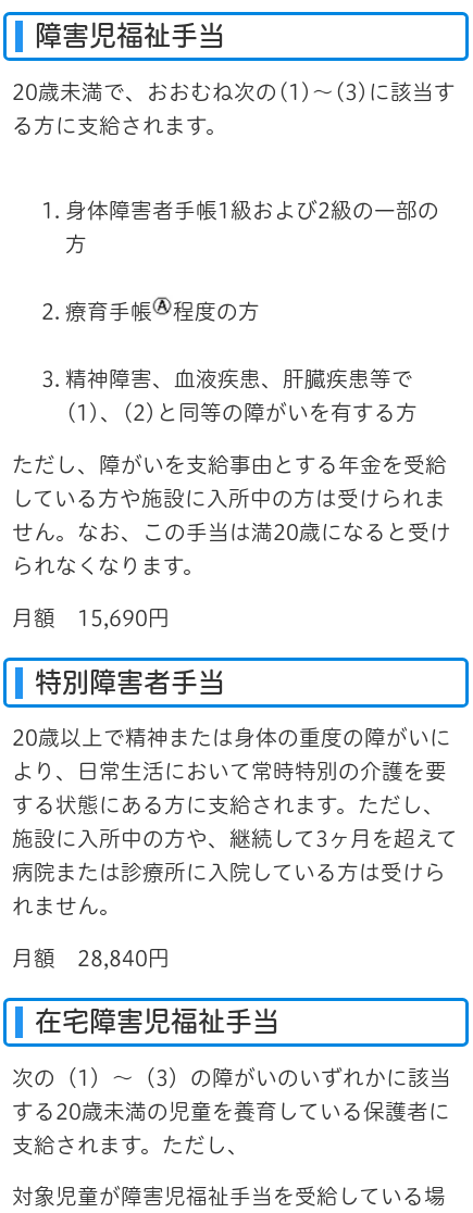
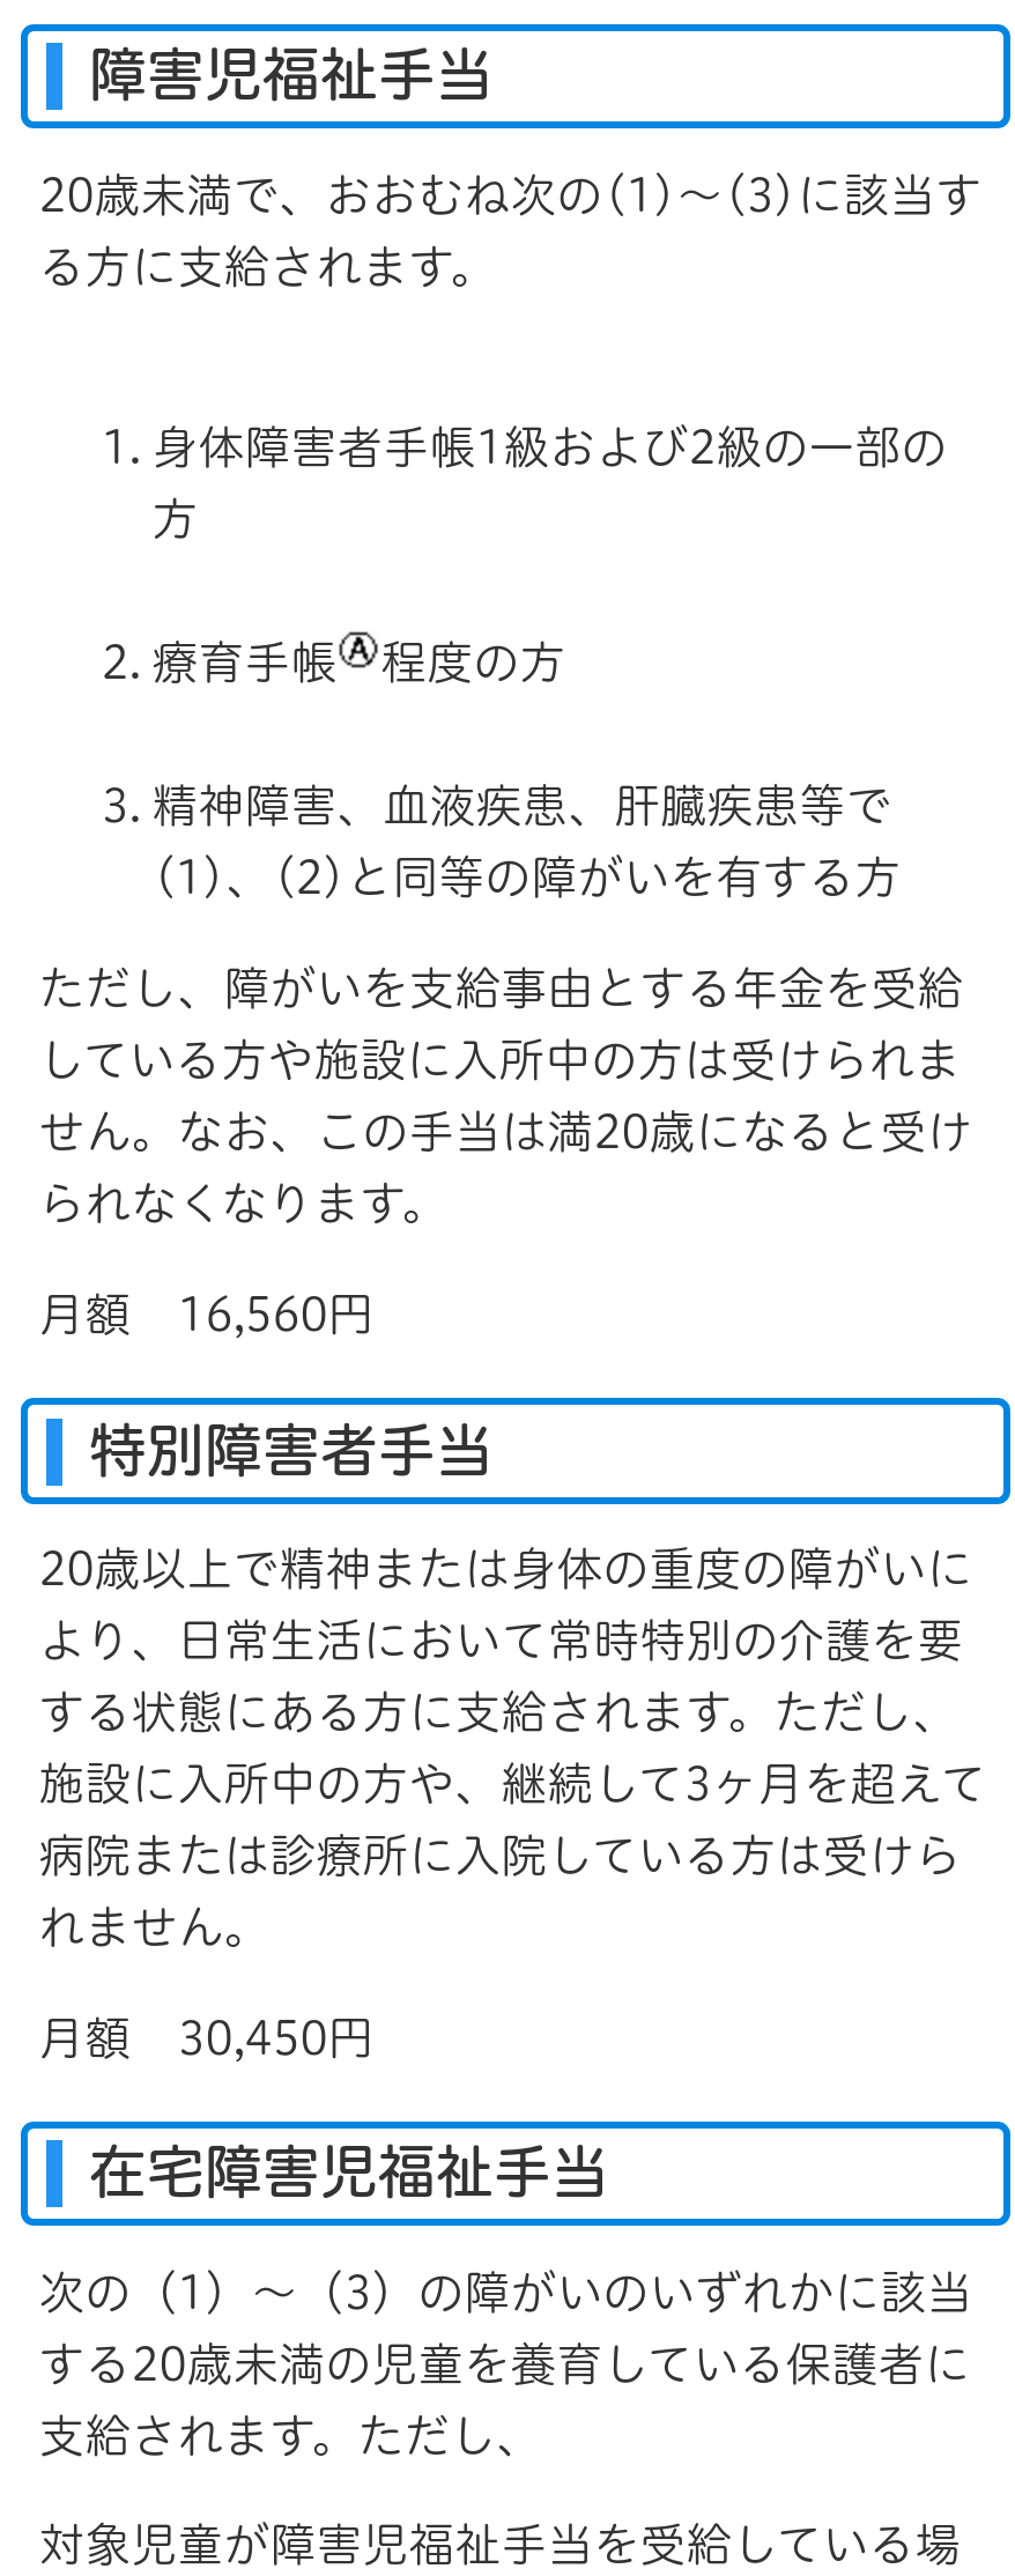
[12,607,170,628] 月額 15,690円 -> [39,1291,374,1335] 月額 16,560円
[12,947,170,968] 月額 28,840円 -> [39,2014,374,2058] 月額 30,450円

